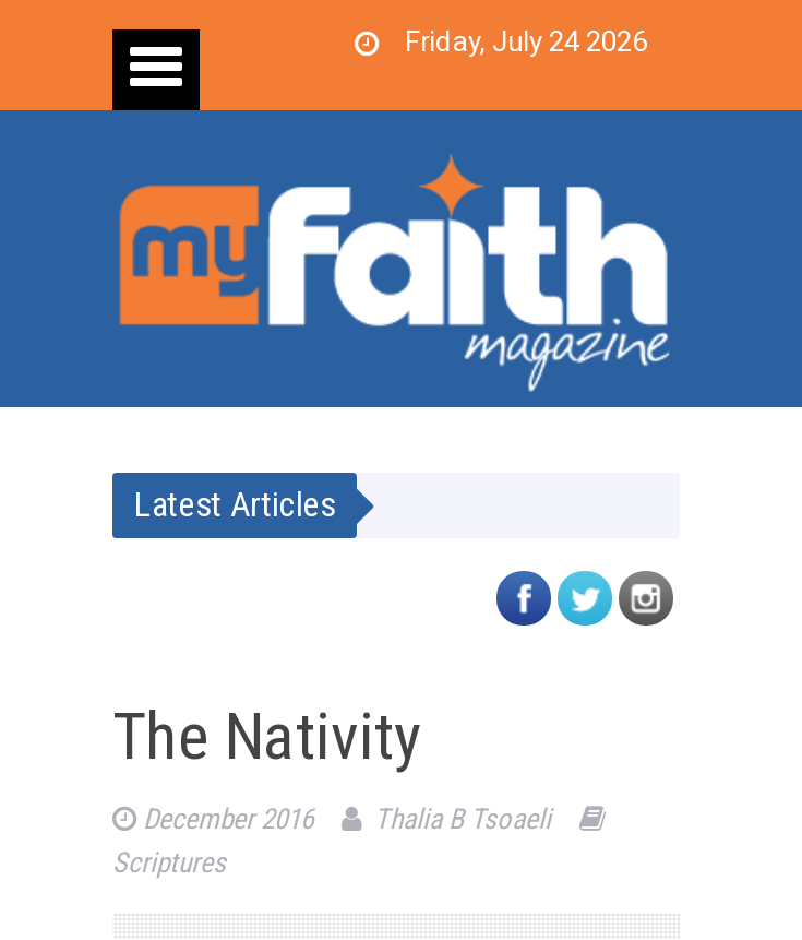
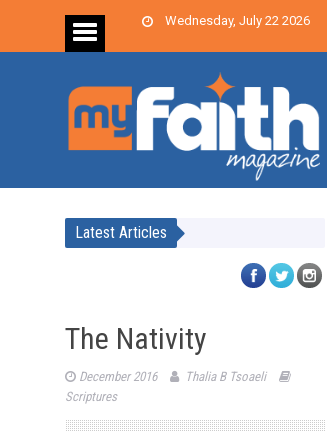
[405,25,647,58] Friday, July 24 2026 -> [165,13,310,28] Wednesday, July 22 2026

